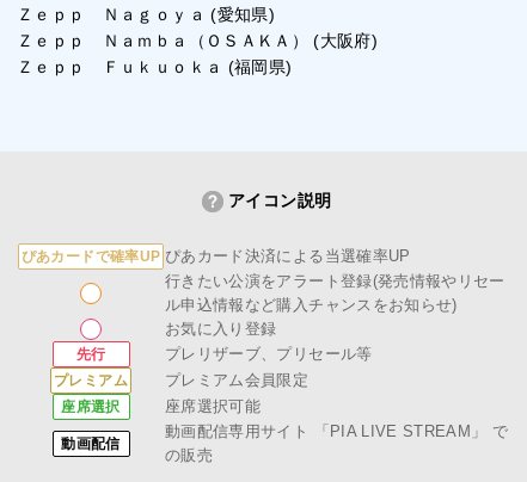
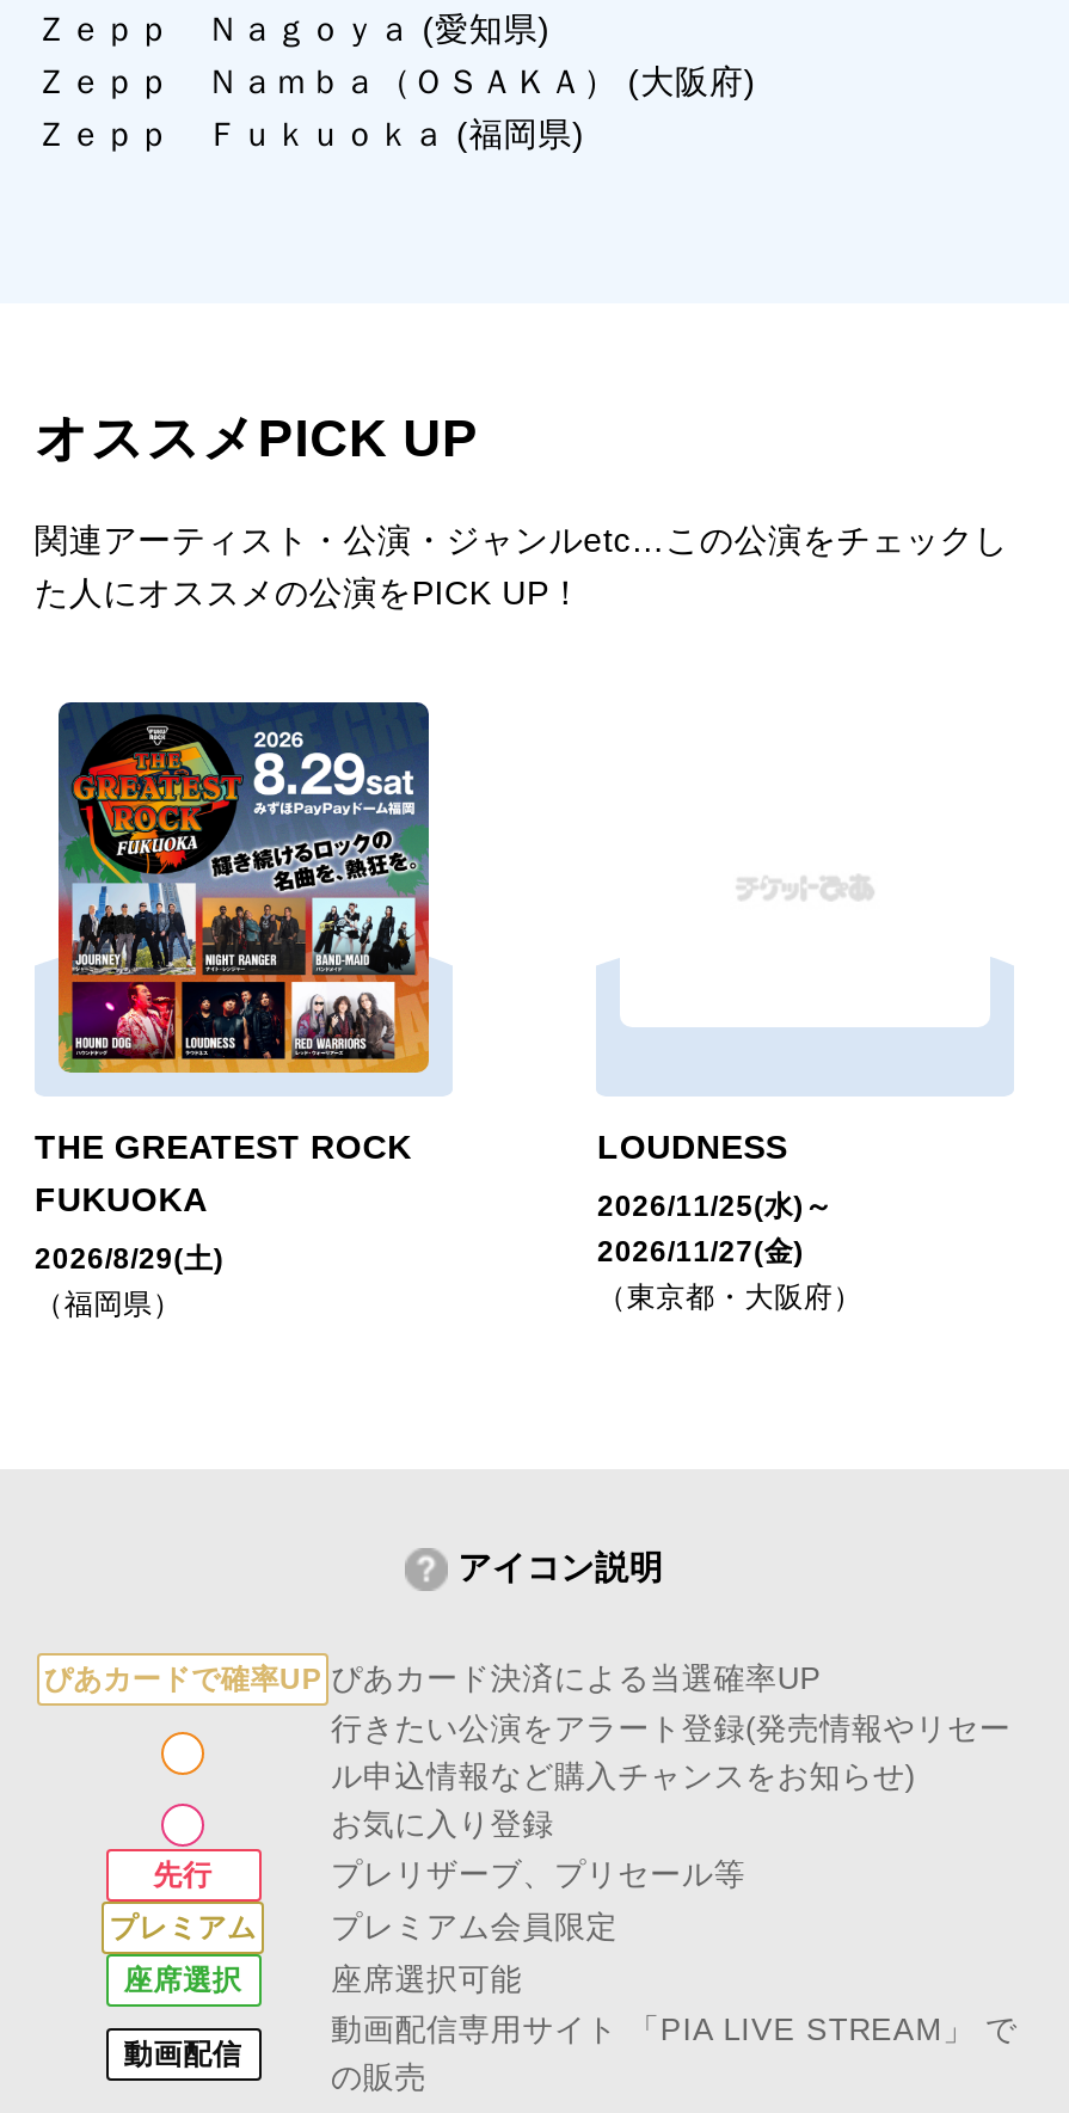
none -> [35,409,1008,612] オススメPICK UP | 関連アーティスト・公演・ジャンルetc…この公演をチェックし | た人にオススメの公演をPICK UP！
none -> [35,700,431,1321] [image] | THE GREATEST ROCK | FUKUOKA | 2026/8/29(土) | （福岡県）
none -> [597,1128,863,1314] LOUDNESS | 2026/11/25(水)～ | 2026/11/27(金) | （東京都・大阪府）

